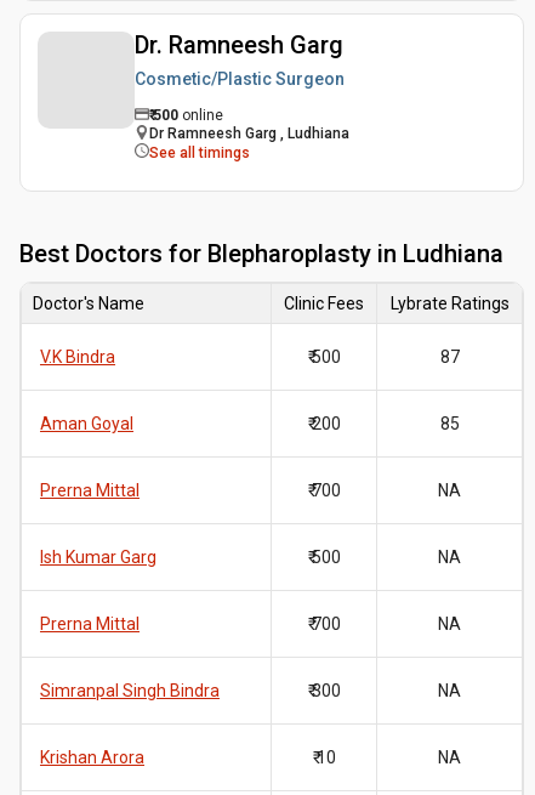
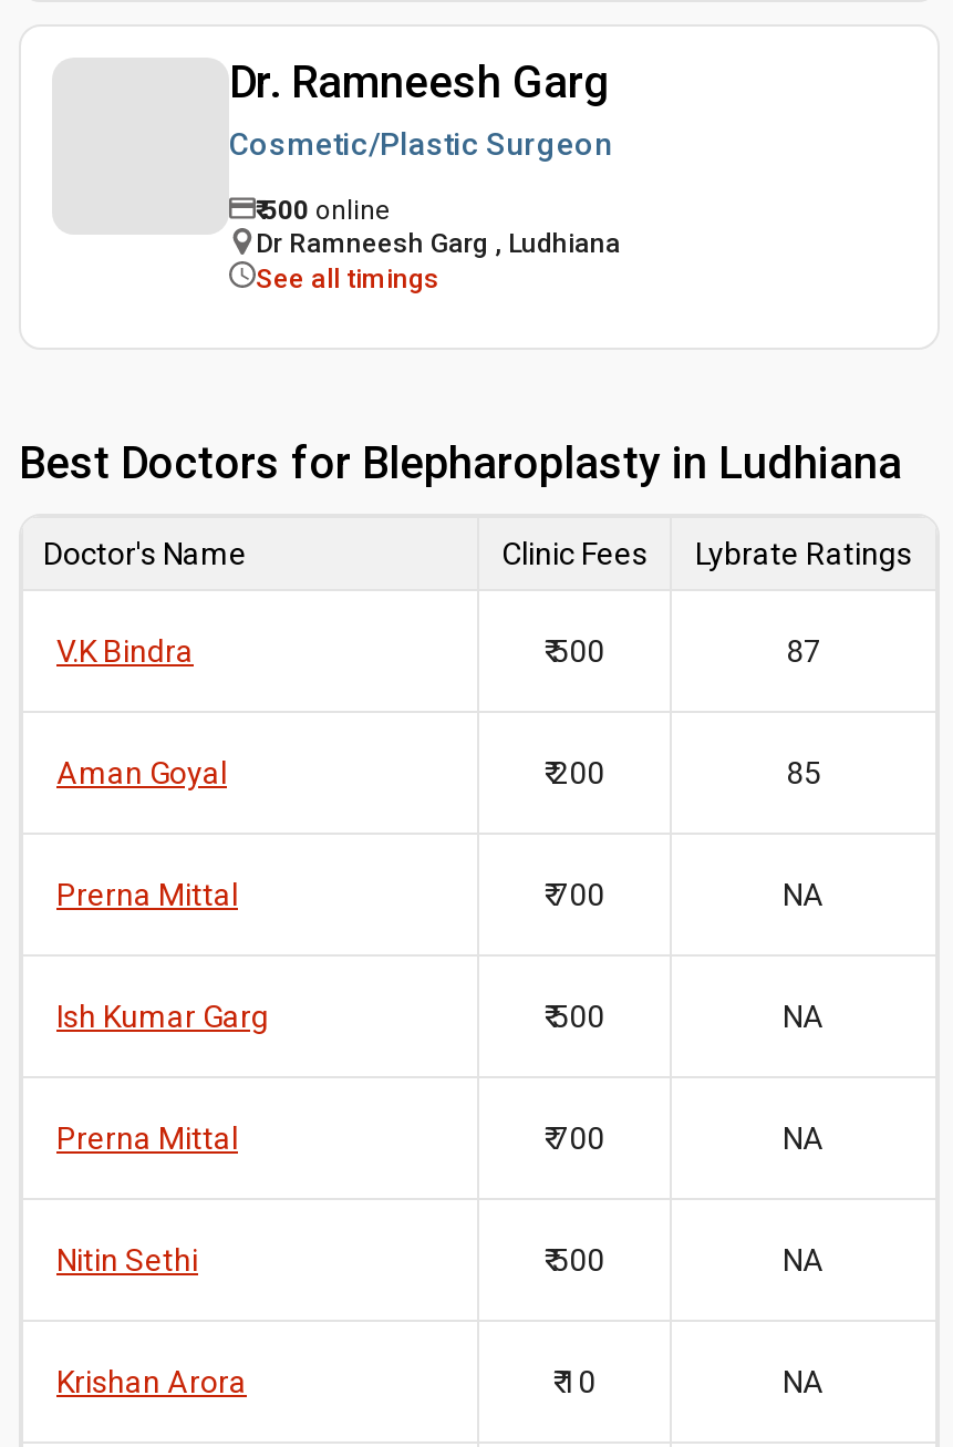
[40,681,340,700] Simranpal Singh Bindra | ₹ 300 -> [56,1242,604,1278] Nitin Sethi | ₹ 500

